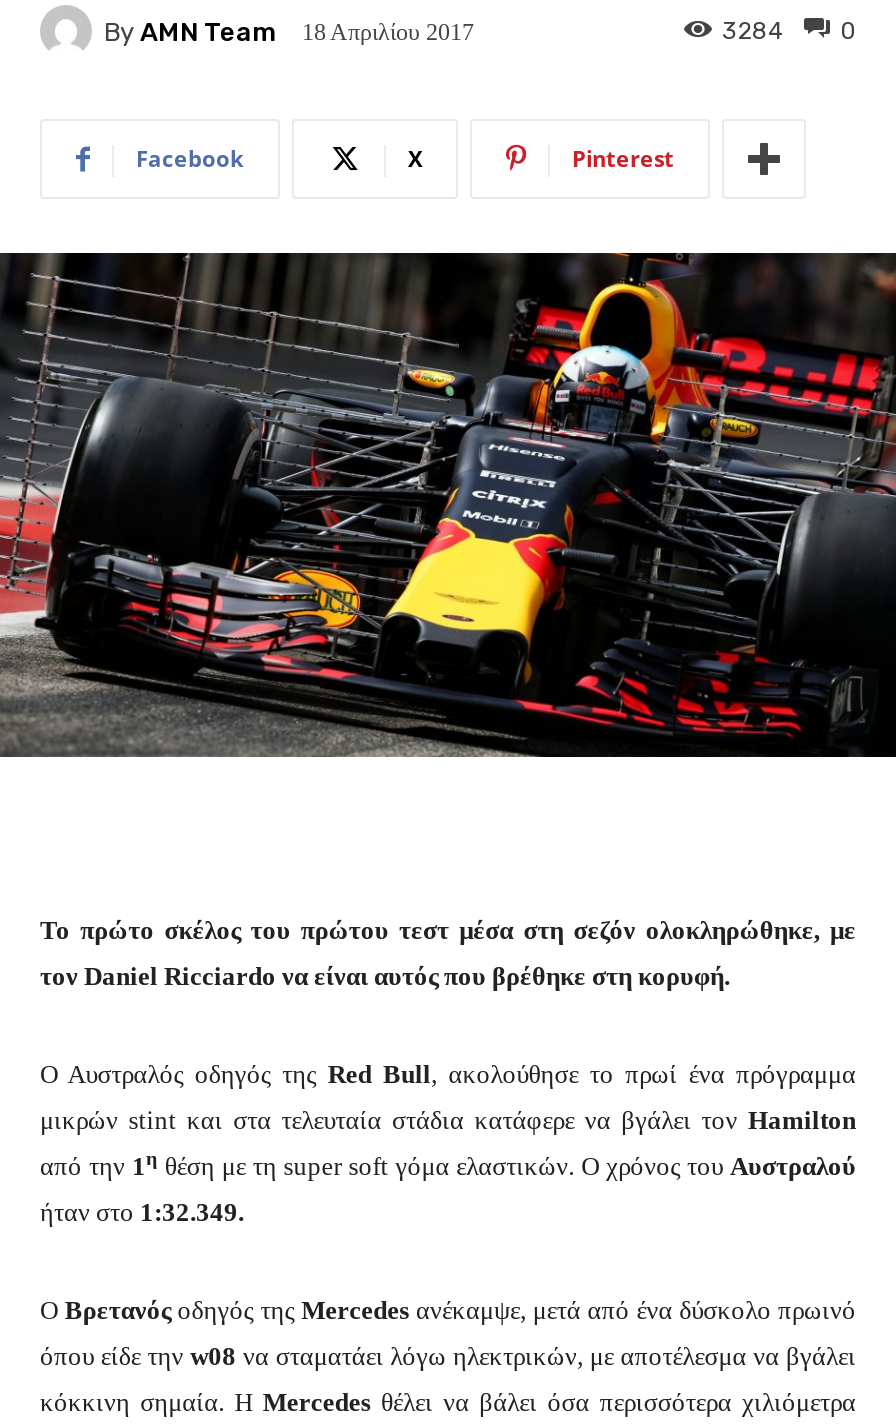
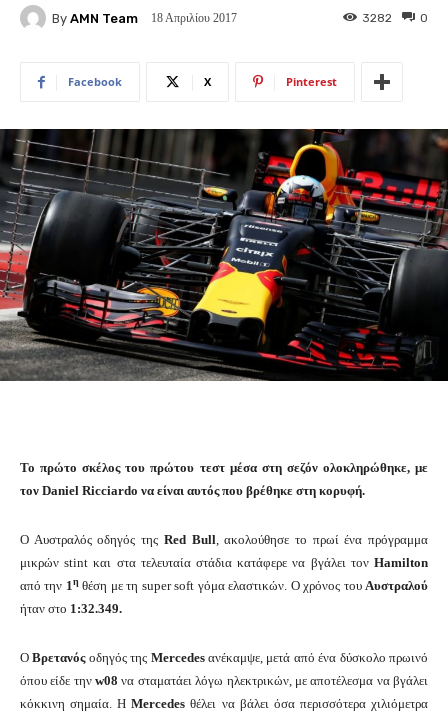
[722,17,784,45] 3284 -> [362,11,392,25] 3282

